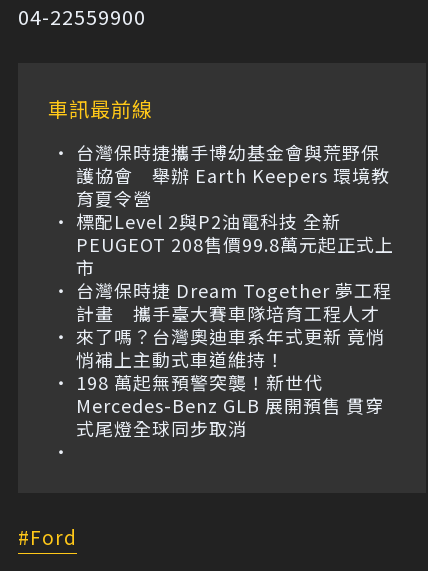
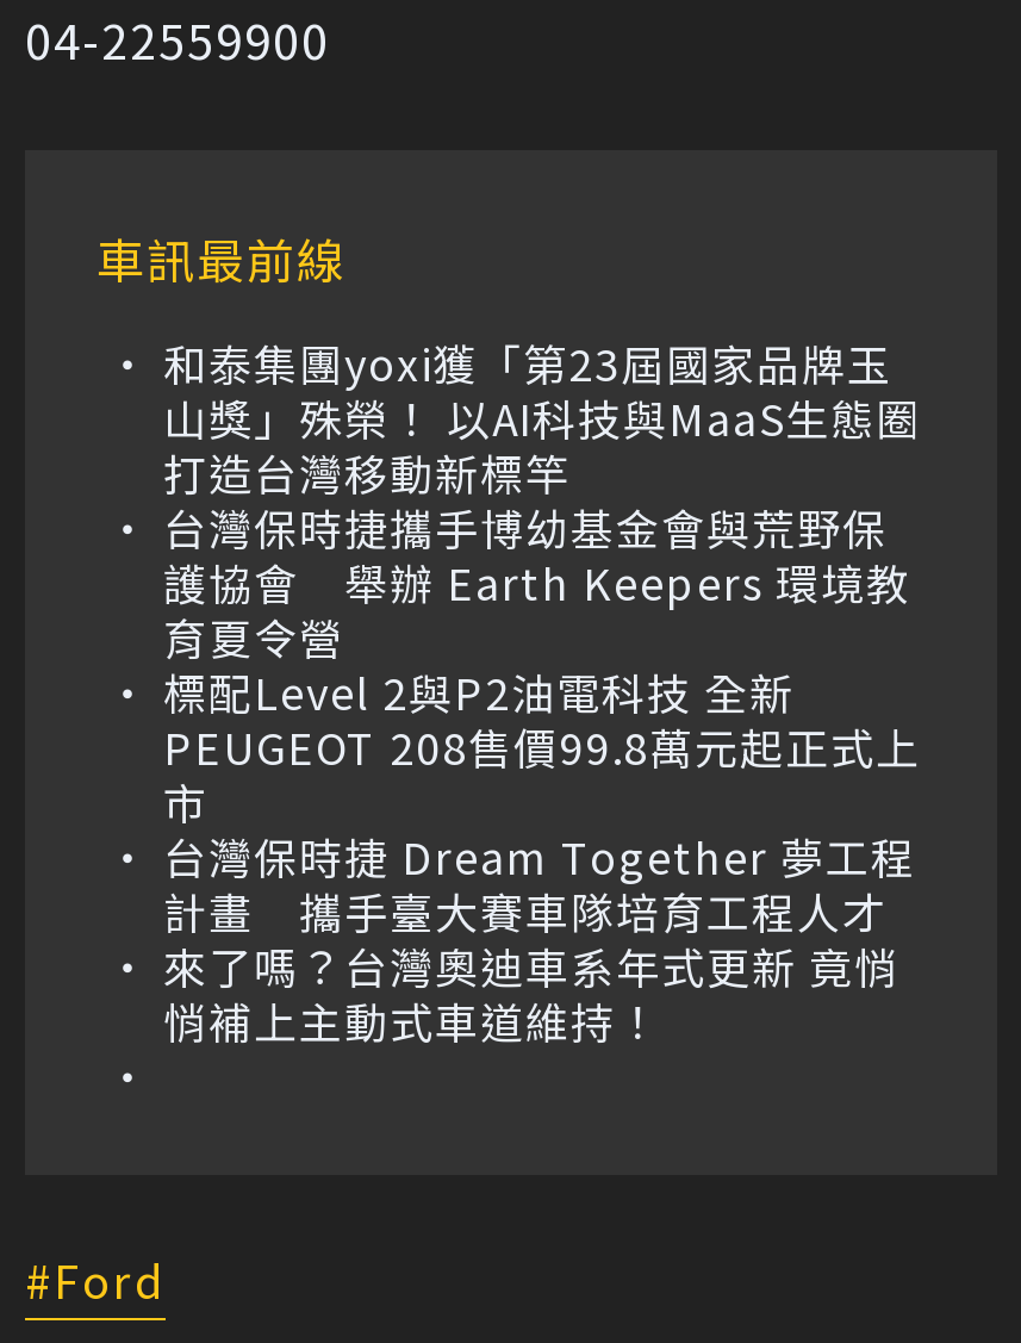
none -> [163,332,921,504] 和泰集團yoxi獲「第23屆國家品牌玉 | 山獎」殊榮！ 以AI科技與MaaS生態圈 | 打造台灣移動新標竿
moved [76,139,394,372] -> [163,496,921,1052]: 台灣保時捷攜手博幼基金會與荒野保 | 護協會 舉辦 Earth Keepers 環境教 | 標配Level 2與P2油電科技 全新 | ... | 來了嗎？台灣奧迪車系年式更新 竟悄 | 悄補上主動式車道維持！
[76,369,384,441] 198 萬起無預警突襲！新世代 | Mercedes-Benz GLB 展開預售 貫穿 | 式尾燈全球同步取消 -> none

